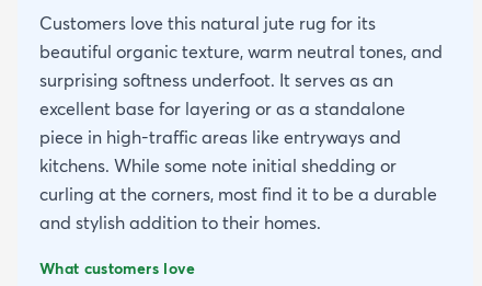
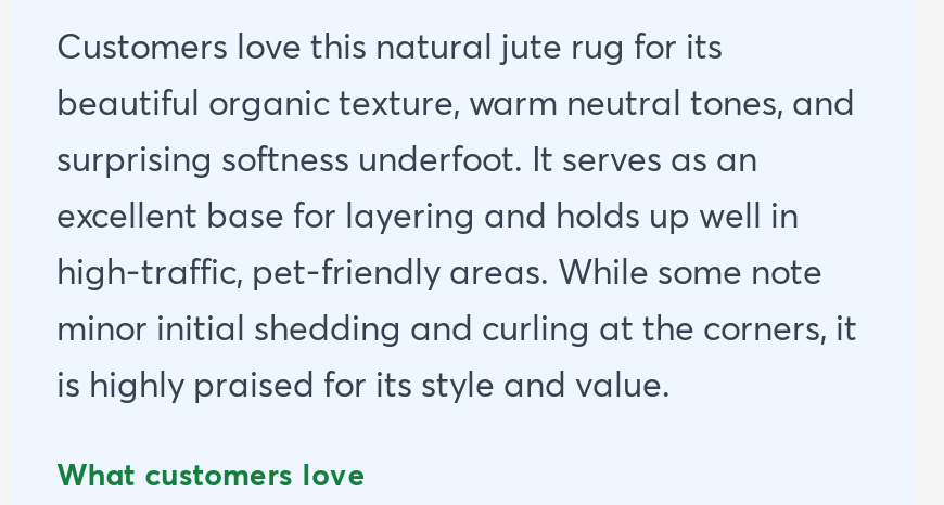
[39,98,437,234] excellent base for layering or as a standalone | piece in high-traffic areas like entryways and | kitchens. While some note initial shedding or | curling at the corners, most find it to be a durable | and stylish addition to their homes. -> [56,193,857,405] excellent base for layering and holds up well in | high-traffic, pet-friendly areas. While some note | minor initial shedding and curling at the corners, it | is highly praised for its style and value.

